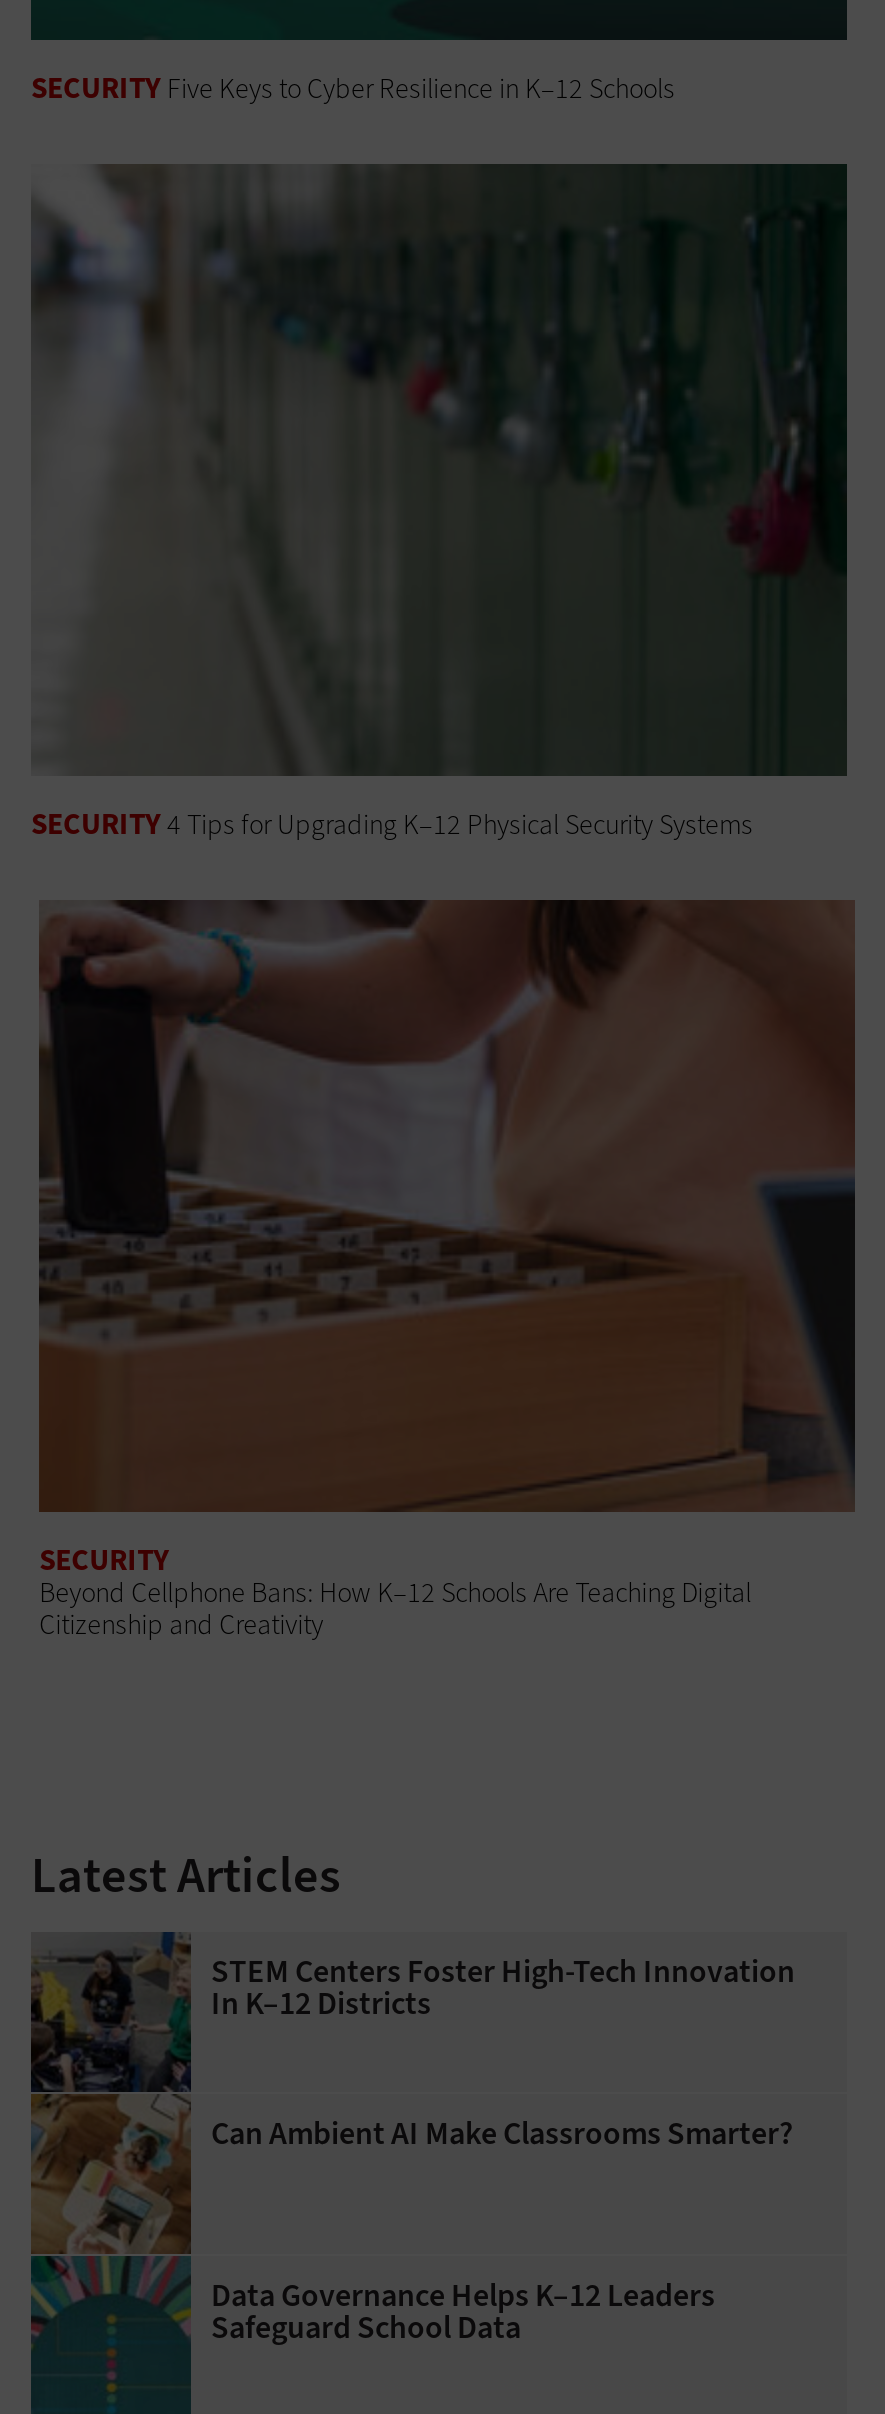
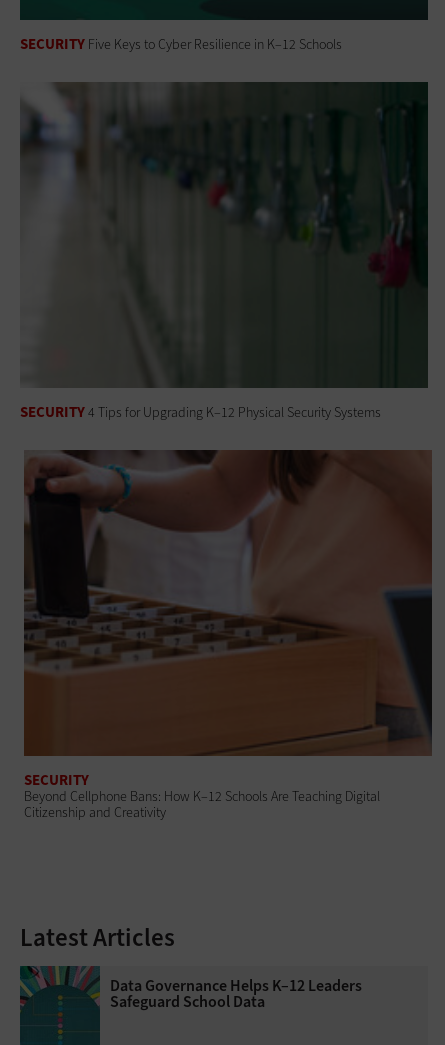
[29,1930,795,2256] [image] | STEM Centers Foster High-Tech Innovation | In K–12 Districts | Can Ambient AI Make Classrooms Smarter? -> none

